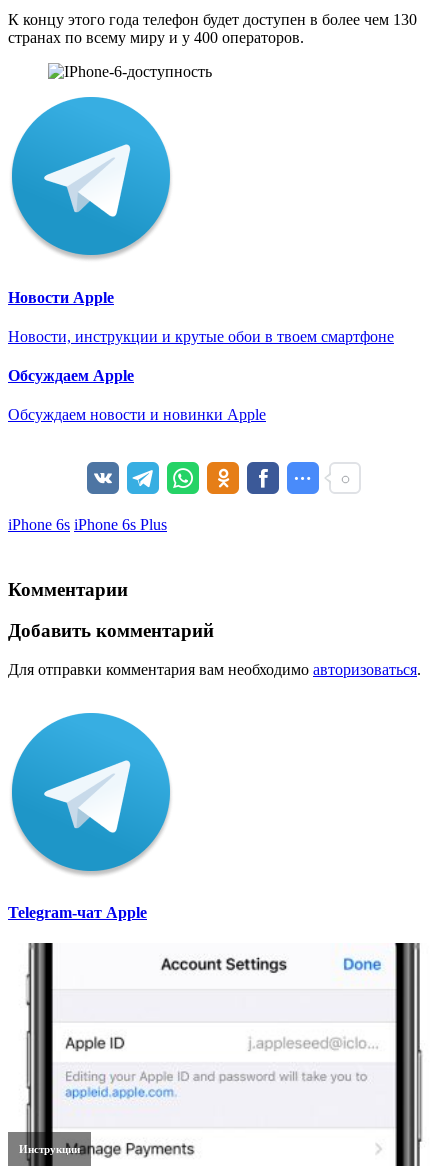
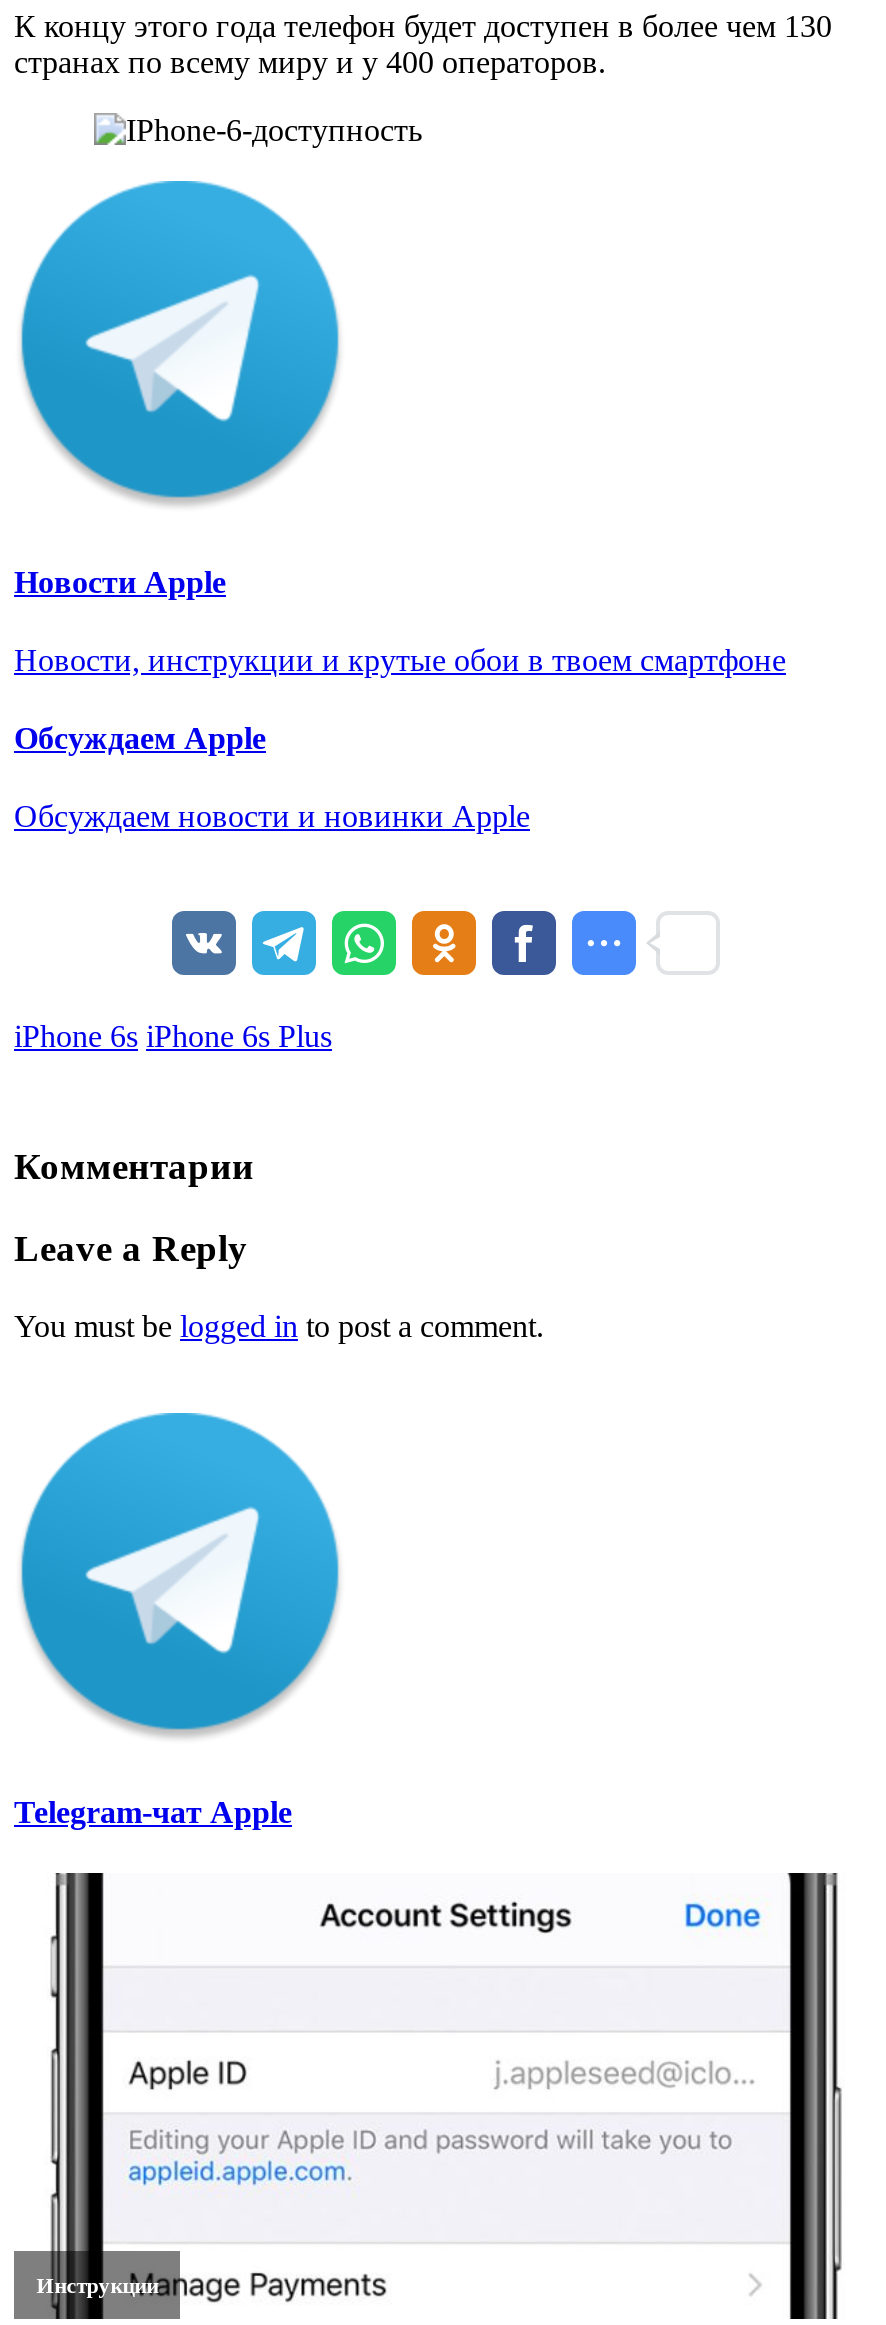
[8,620,214,641] Добавить комментарий -> [14,1227,248,1269] Leave a Reply
[8,661,421,678] Для отправки комментария вам необходимо авторизоваться. -> [14,1308,544,1342] You must be logged in to post a comment.

